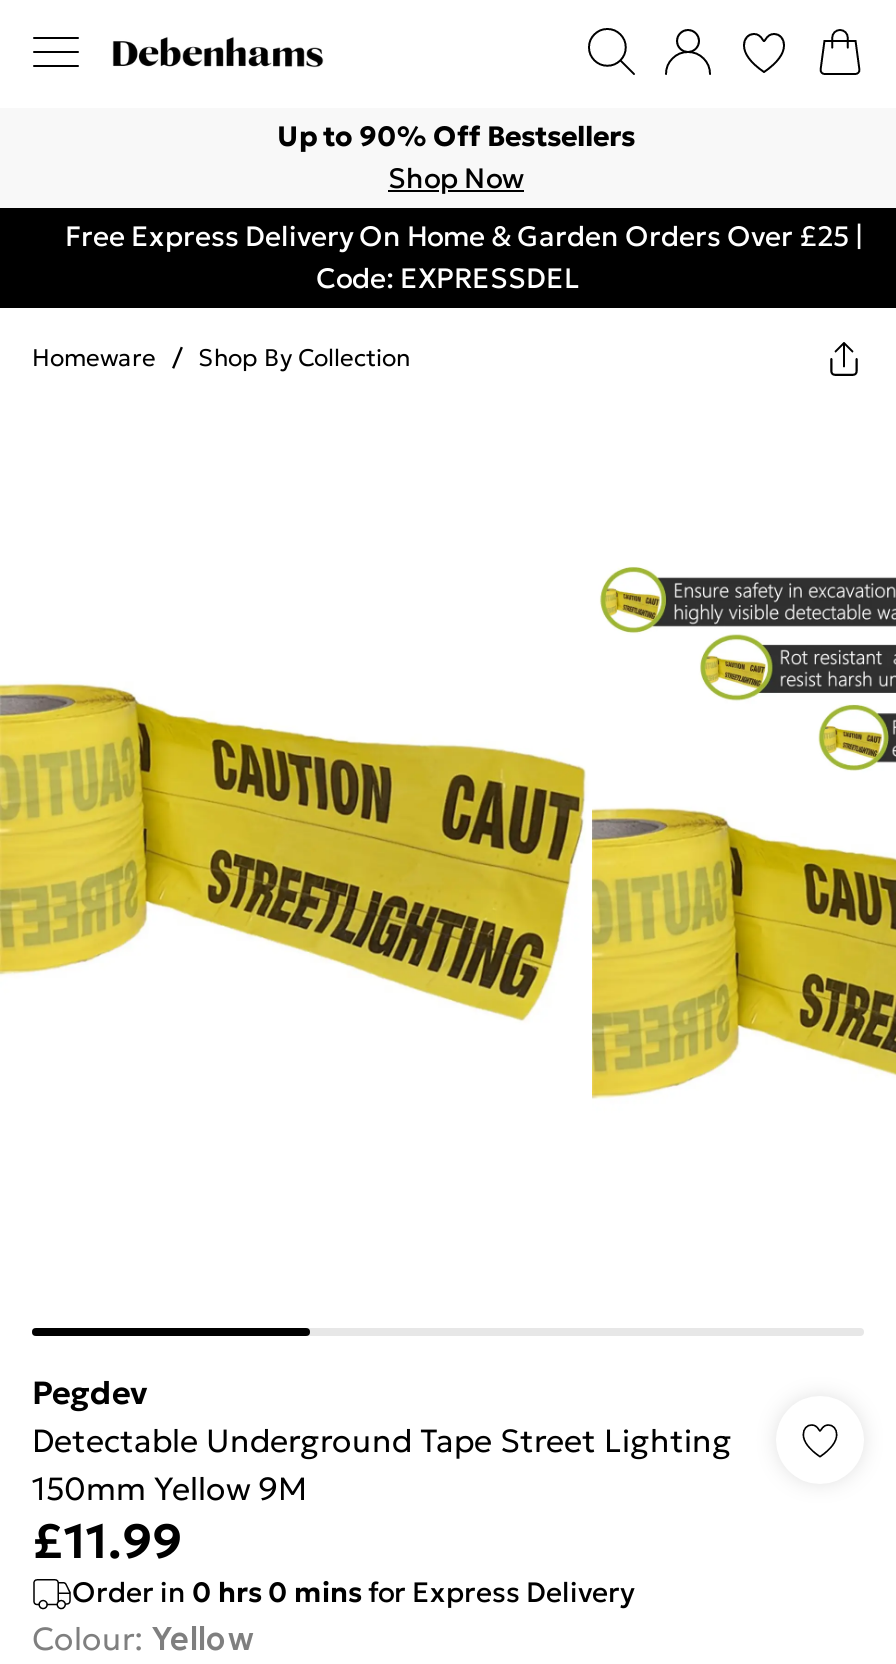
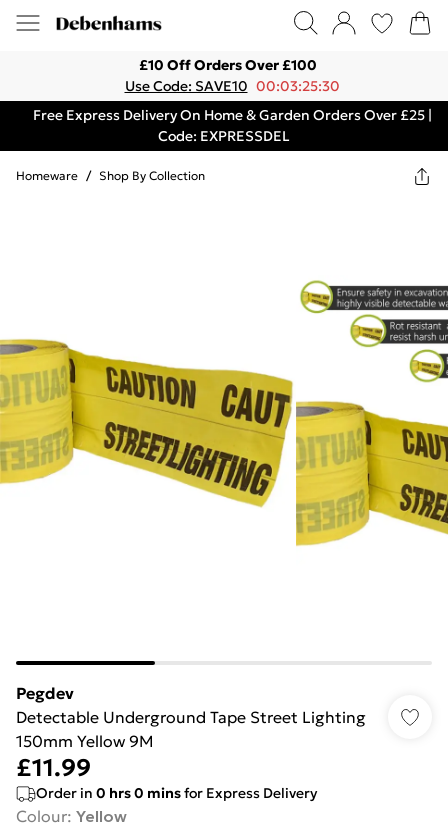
[277,118,635,196] Up to 90% Off Bestsellers | Shop Now -> [124,56,339,95] £10 Off Orders Over £100 | Use Code: SAVE10 00:03:25:30

